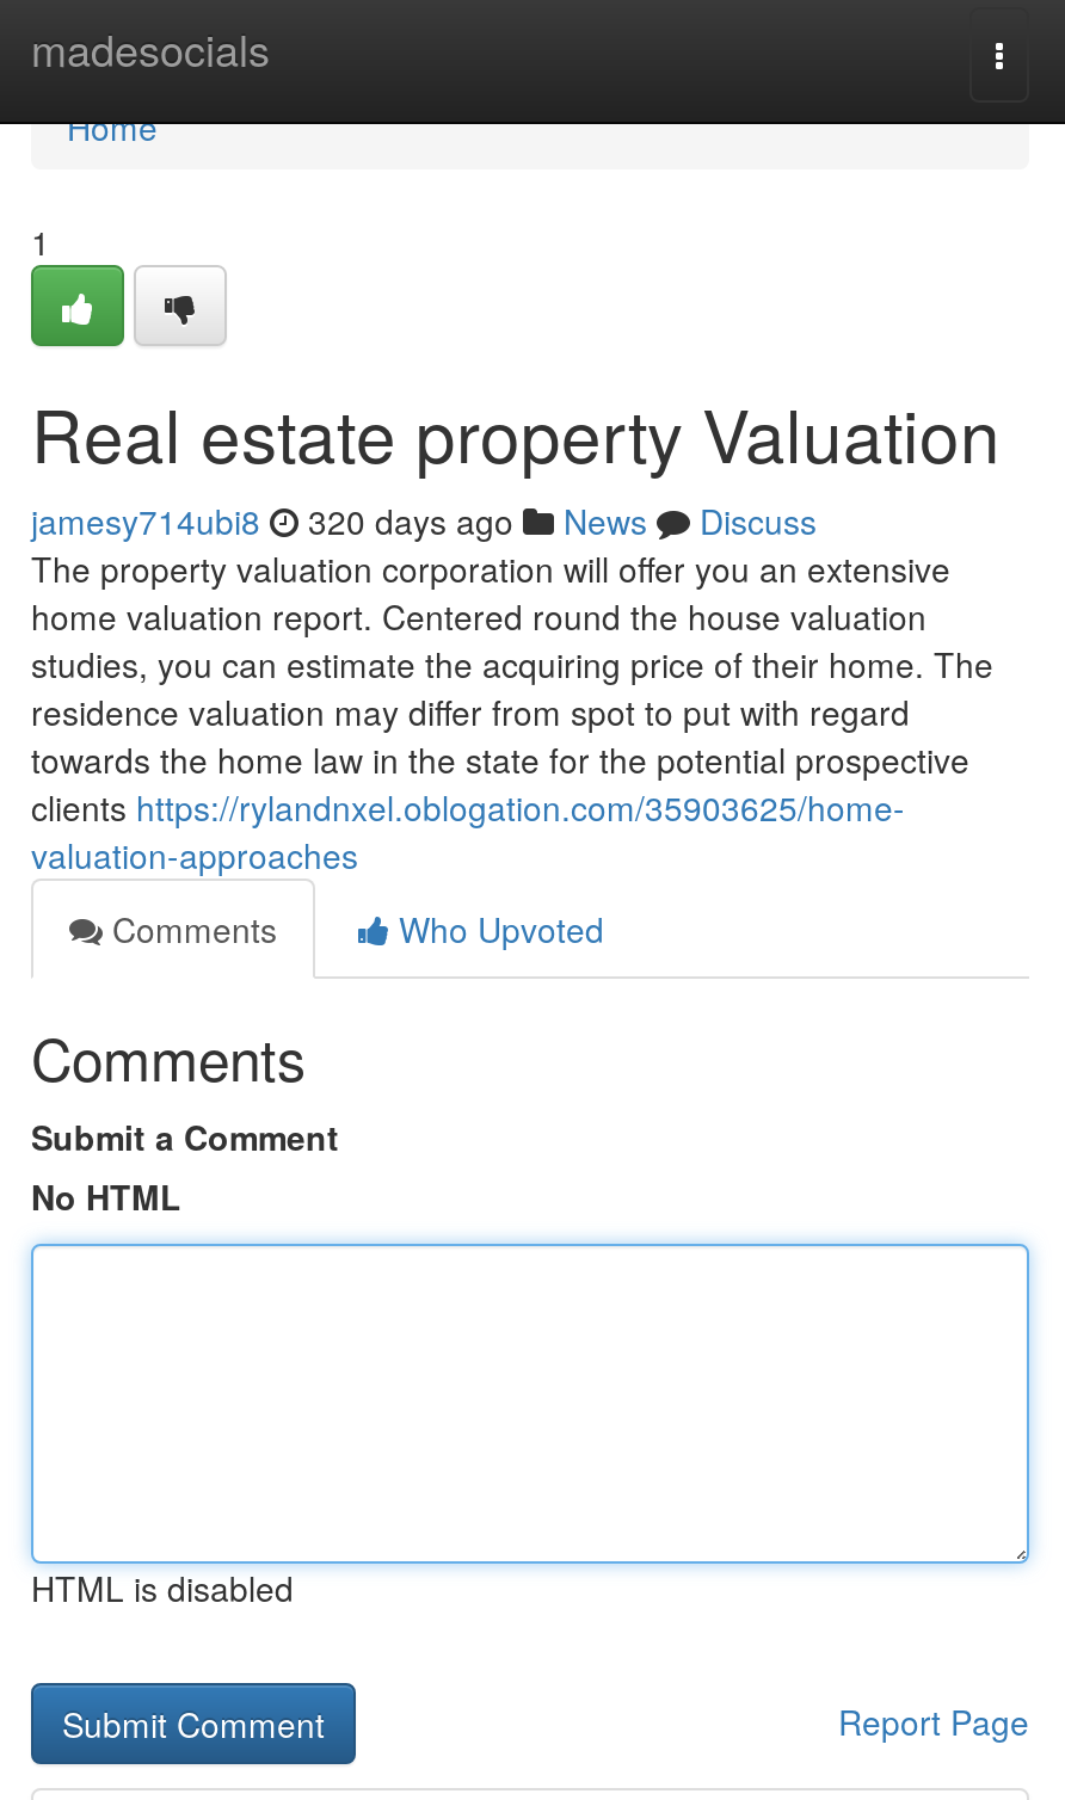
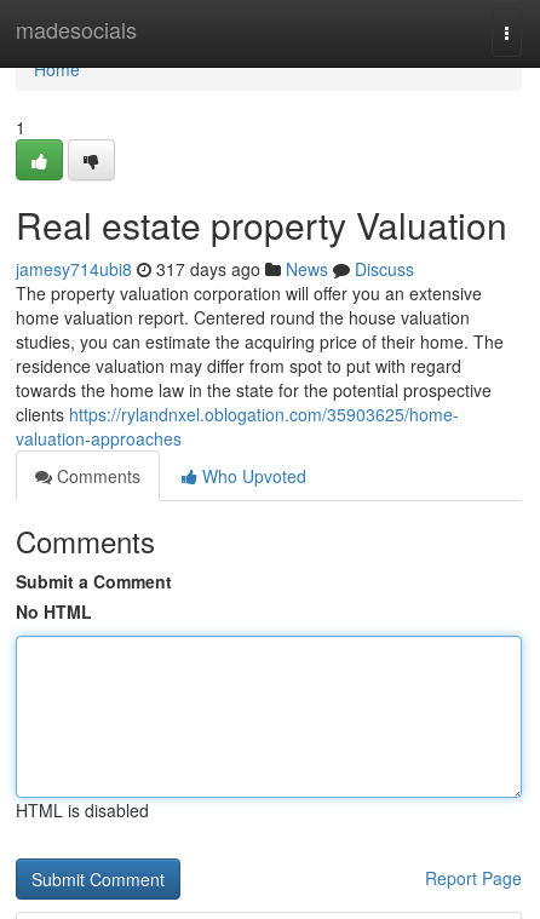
[31,497,817,544] jamesy714ubi8 320 days ago News Discuss -> [16,257,414,281] jamesy714ubi8 317 days ago News Discuss

